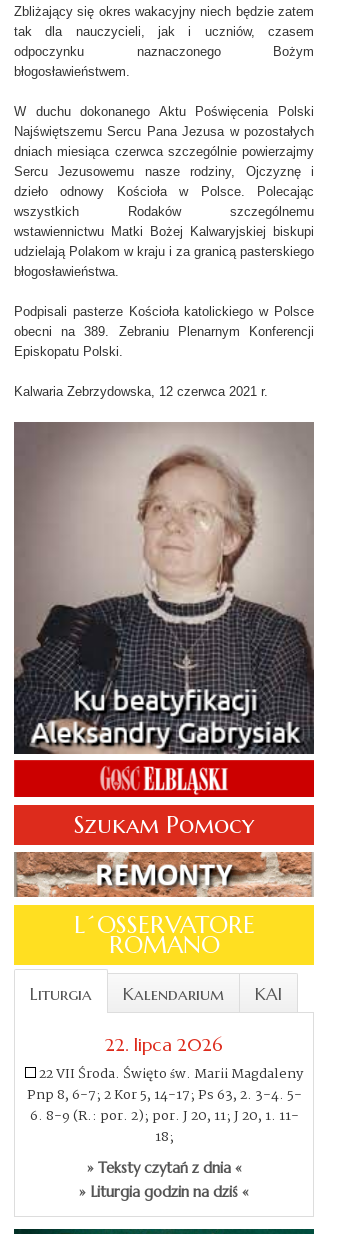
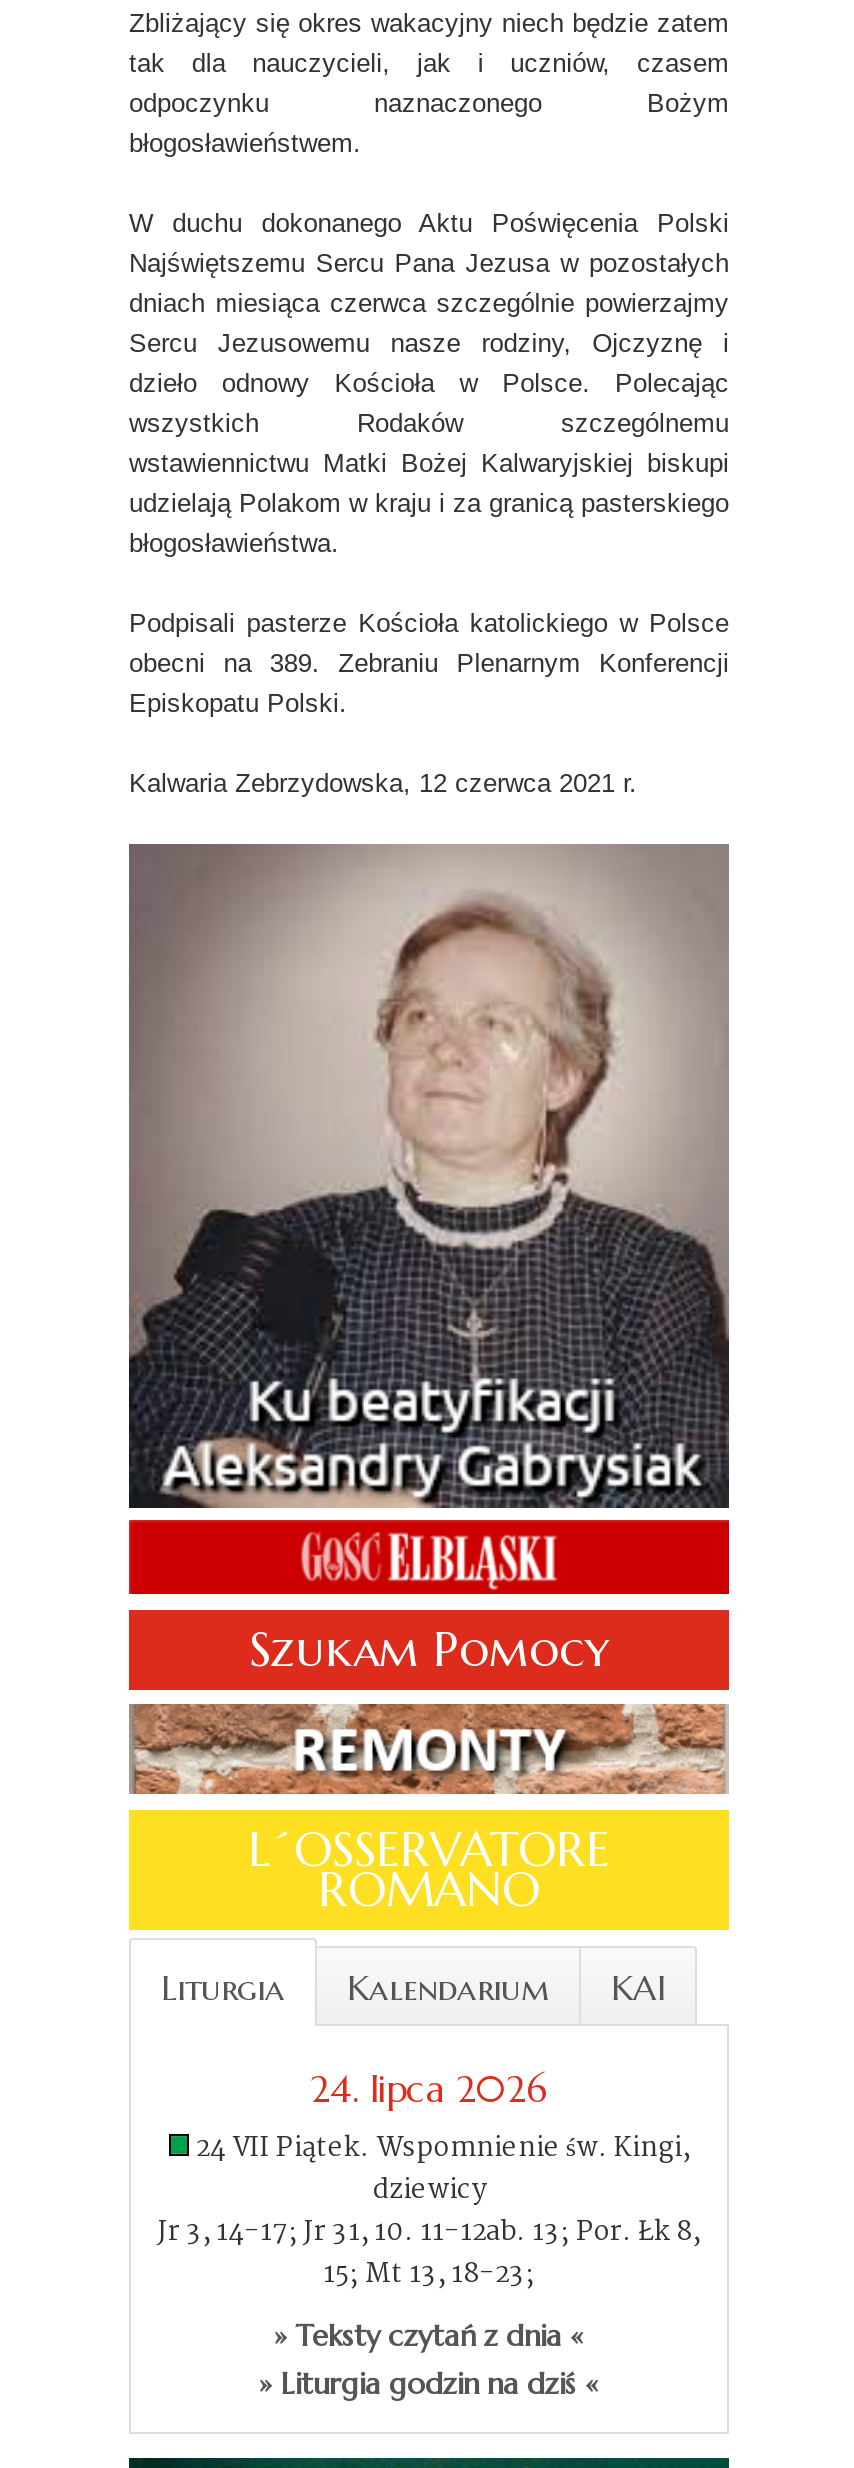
[26,1032,303,1147] 22. lipca 2026 | 22 VII Środa. Święto św. Marii Magdaleny | Pnp 8, 6-7; 2 Kor 5, 14-17; Ps 63, 2. 3-4. 5- | 6. 8-9 (R.: por. 2); por. J 20, 11; J 20, 1. 11- | 18; -> [158,2065,700,2295] 24. lipca 2026 | 24 VII Piątek. Wspomnienie św. Kingi, | dziewicy | Jr 3, 14-17; Jr 31, 10. 11-12ab. 13; Por. Łk 8, | 15; Mt 13, 18-23;

